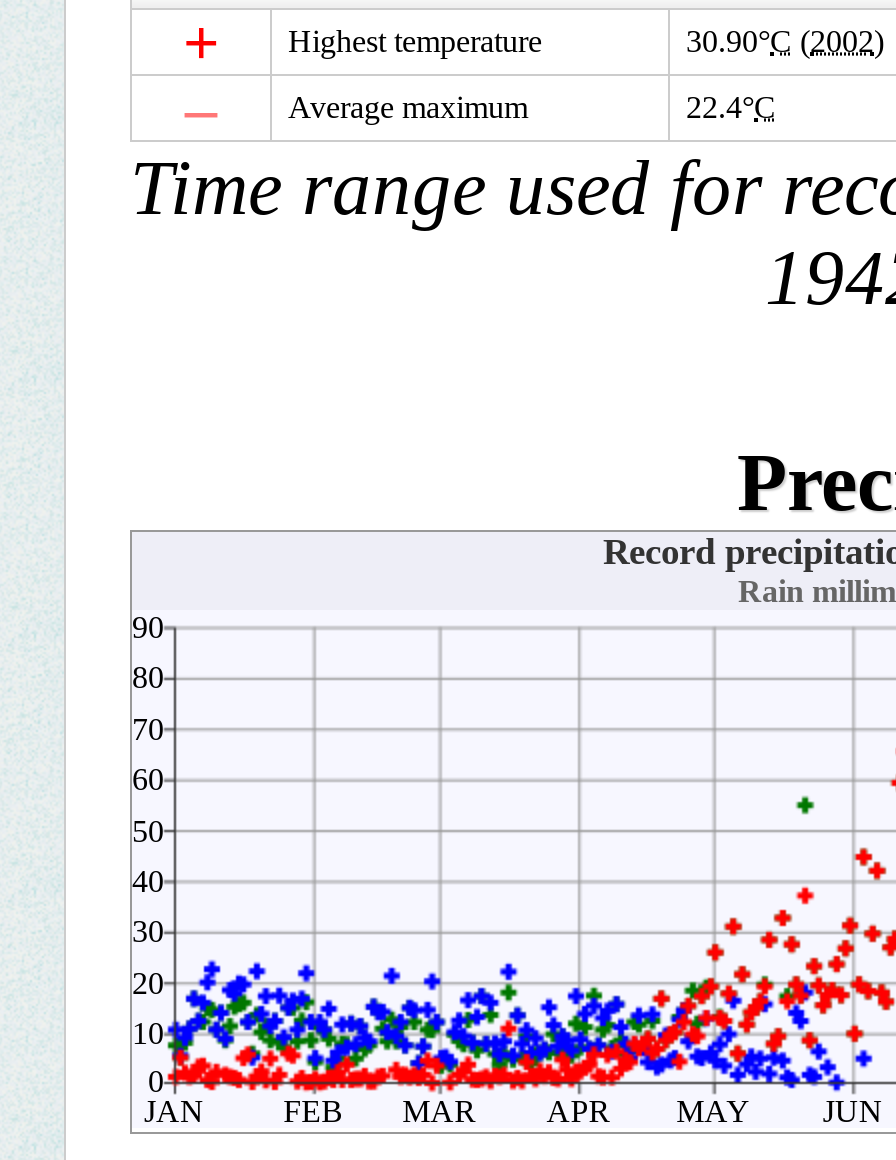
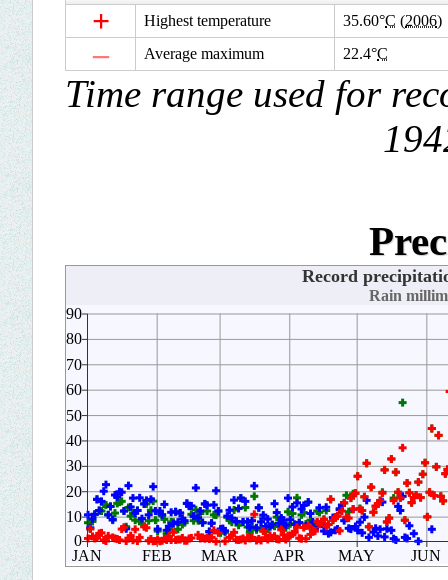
[686,24,884,58] 30.90°C (2002) -> [343,12,442,29] 35.60°C (2006)

